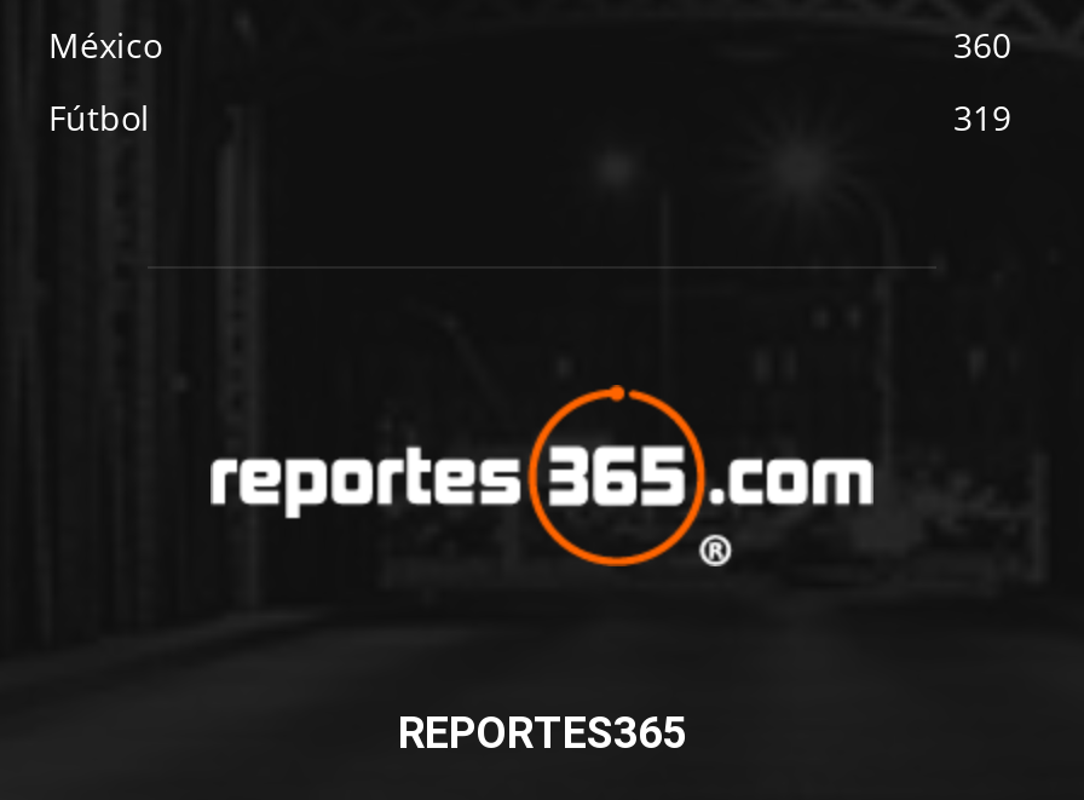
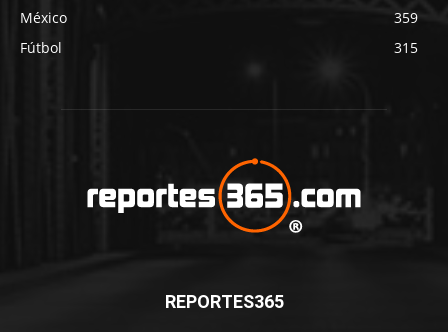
[953,20,1011,66] 360 -> [394,8,418,27] 359
[953,93,1011,139] 319 -> [394,38,418,57] 315

